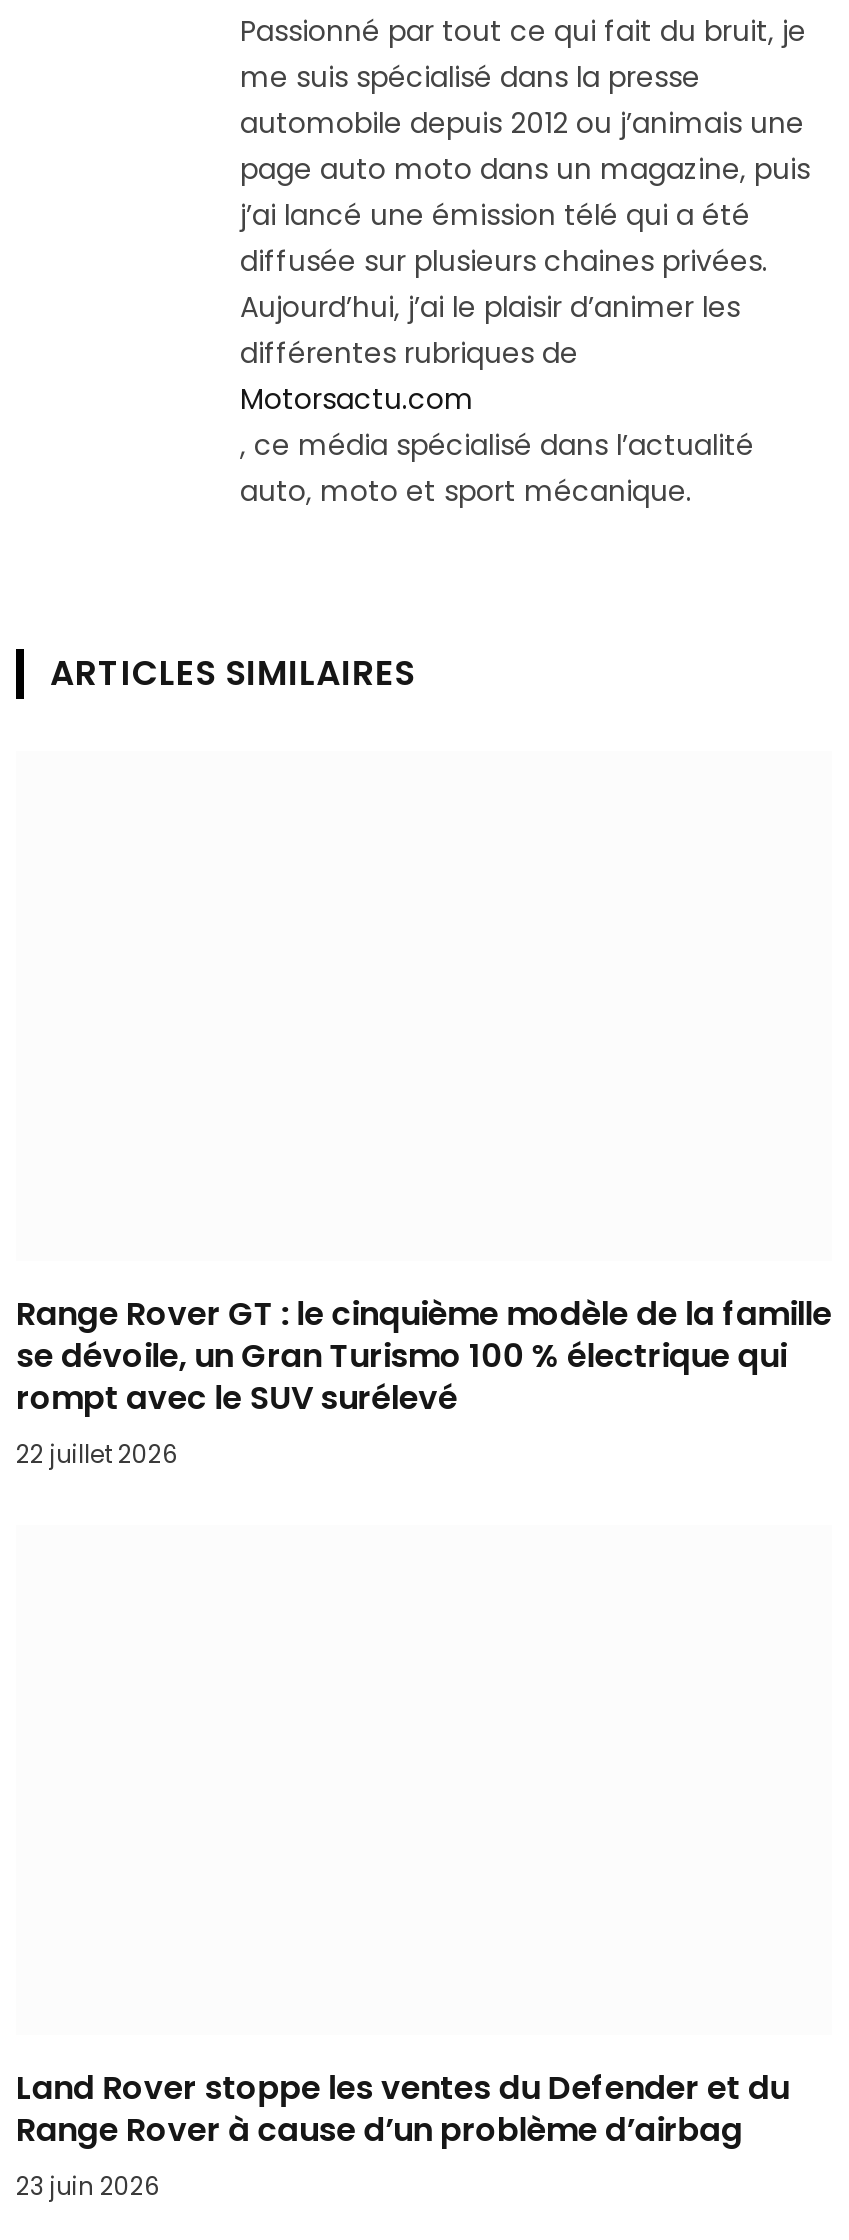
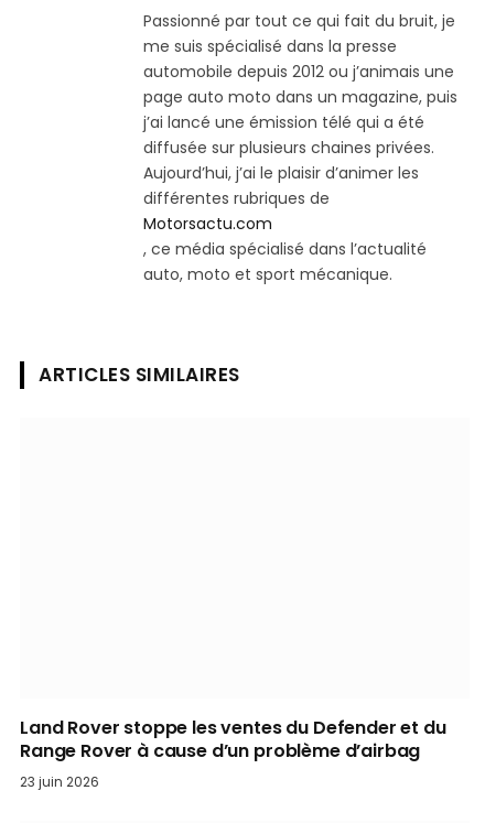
[16,1291,832,1471] Range Rover GT : le cinquième modèle de la famille | se dévoile, un Gran Turismo 100 % électrique qui | rompt avec le SUV surélevé | 22 juillet 2026 -> none

